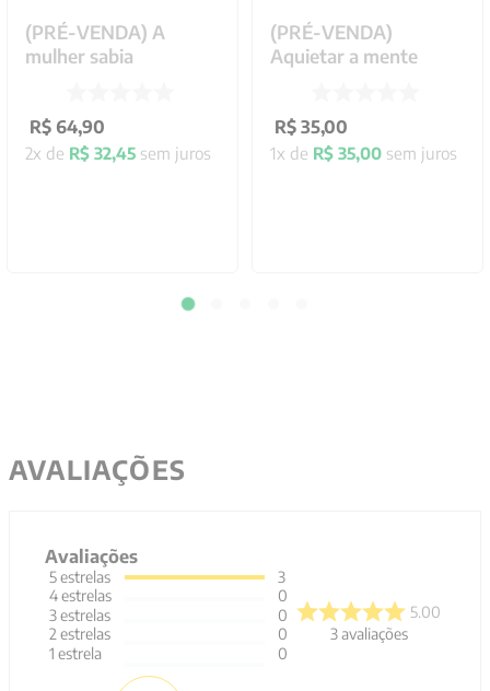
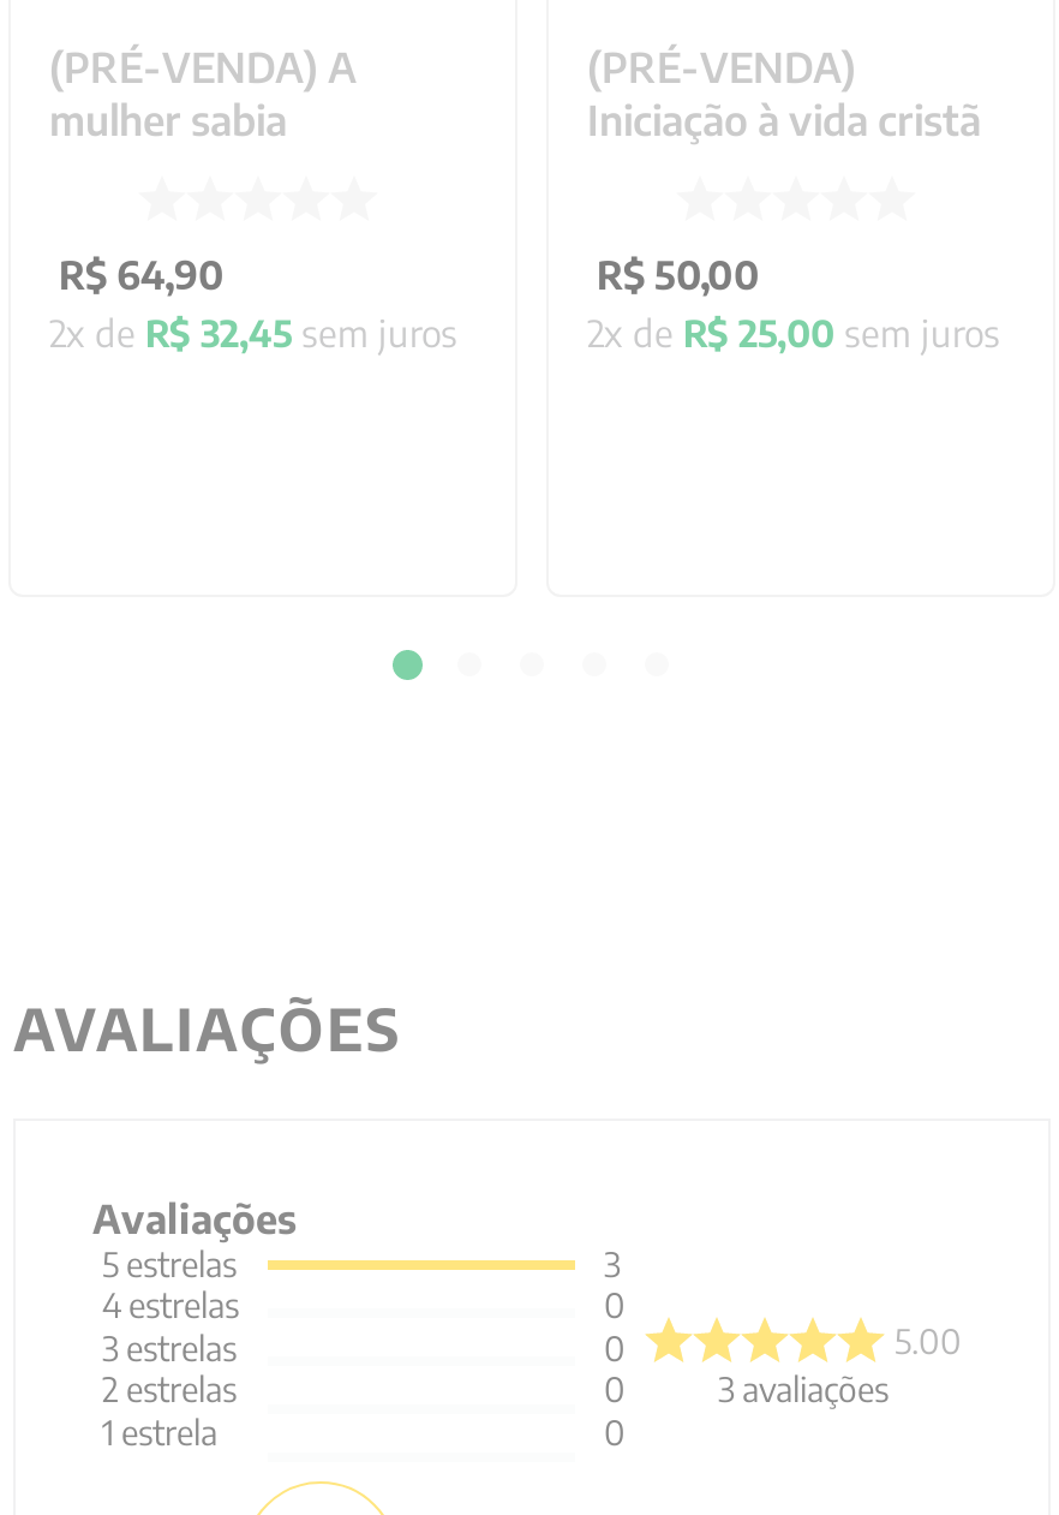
[270,44,418,68] Aquietar a mente -> [587,93,981,145] Iniciação à vida cristã
[270,116,457,163] R$ 35,00 | 1x de R$ 35,00 sem juros -> [587,251,1000,354] R$ 50,00 | 2x de R$ 25,00 sem juros

